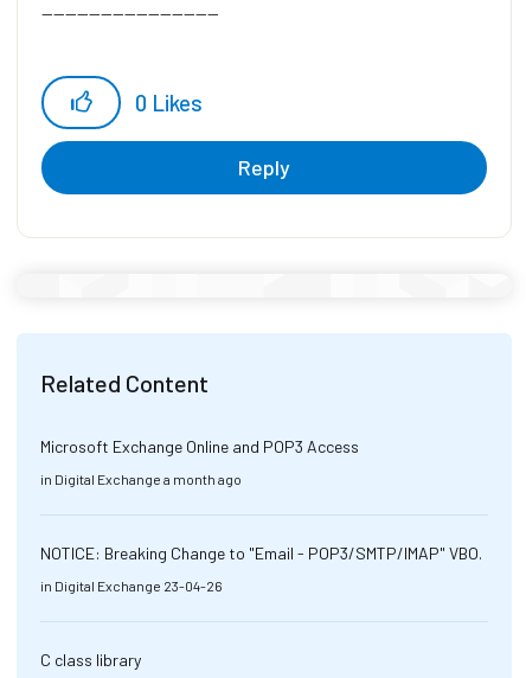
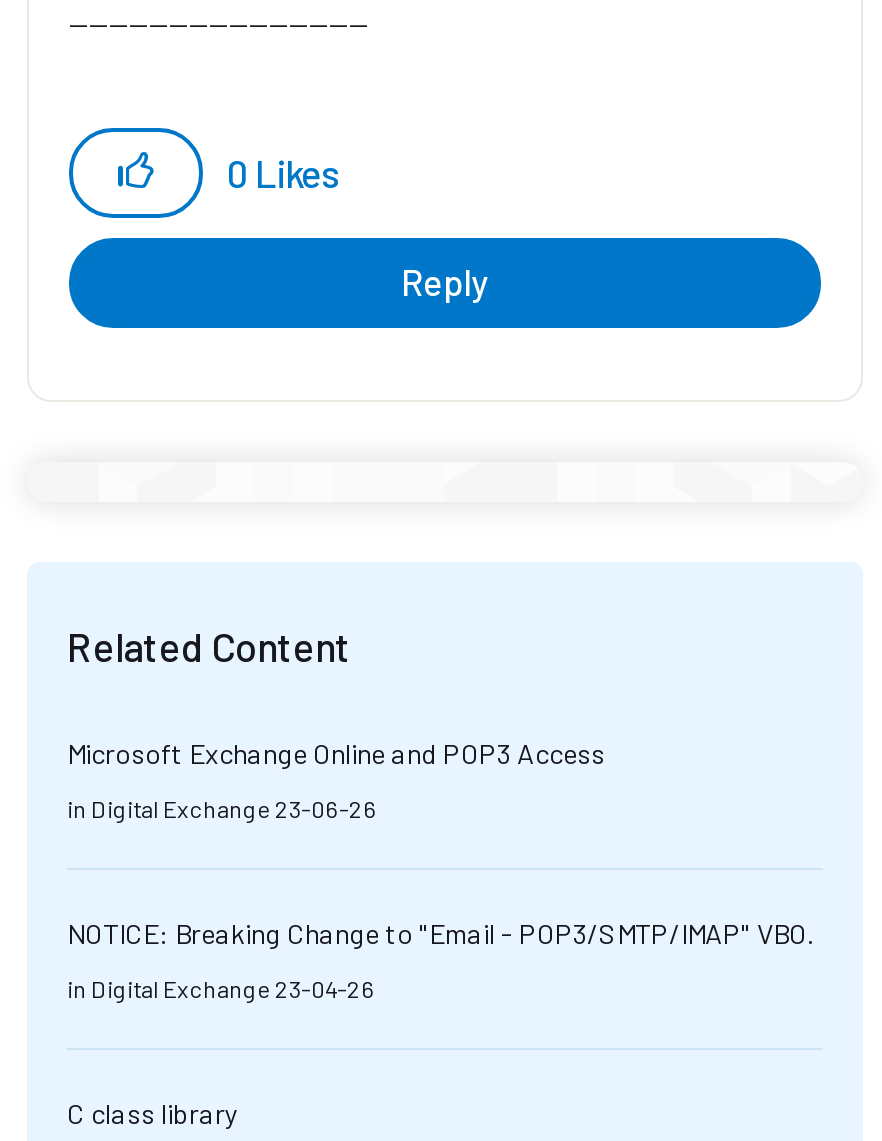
[40,471,242,488] in Digital Exchange a month ago -> [67,795,377,823] in Digital Exchange 23-06-26

